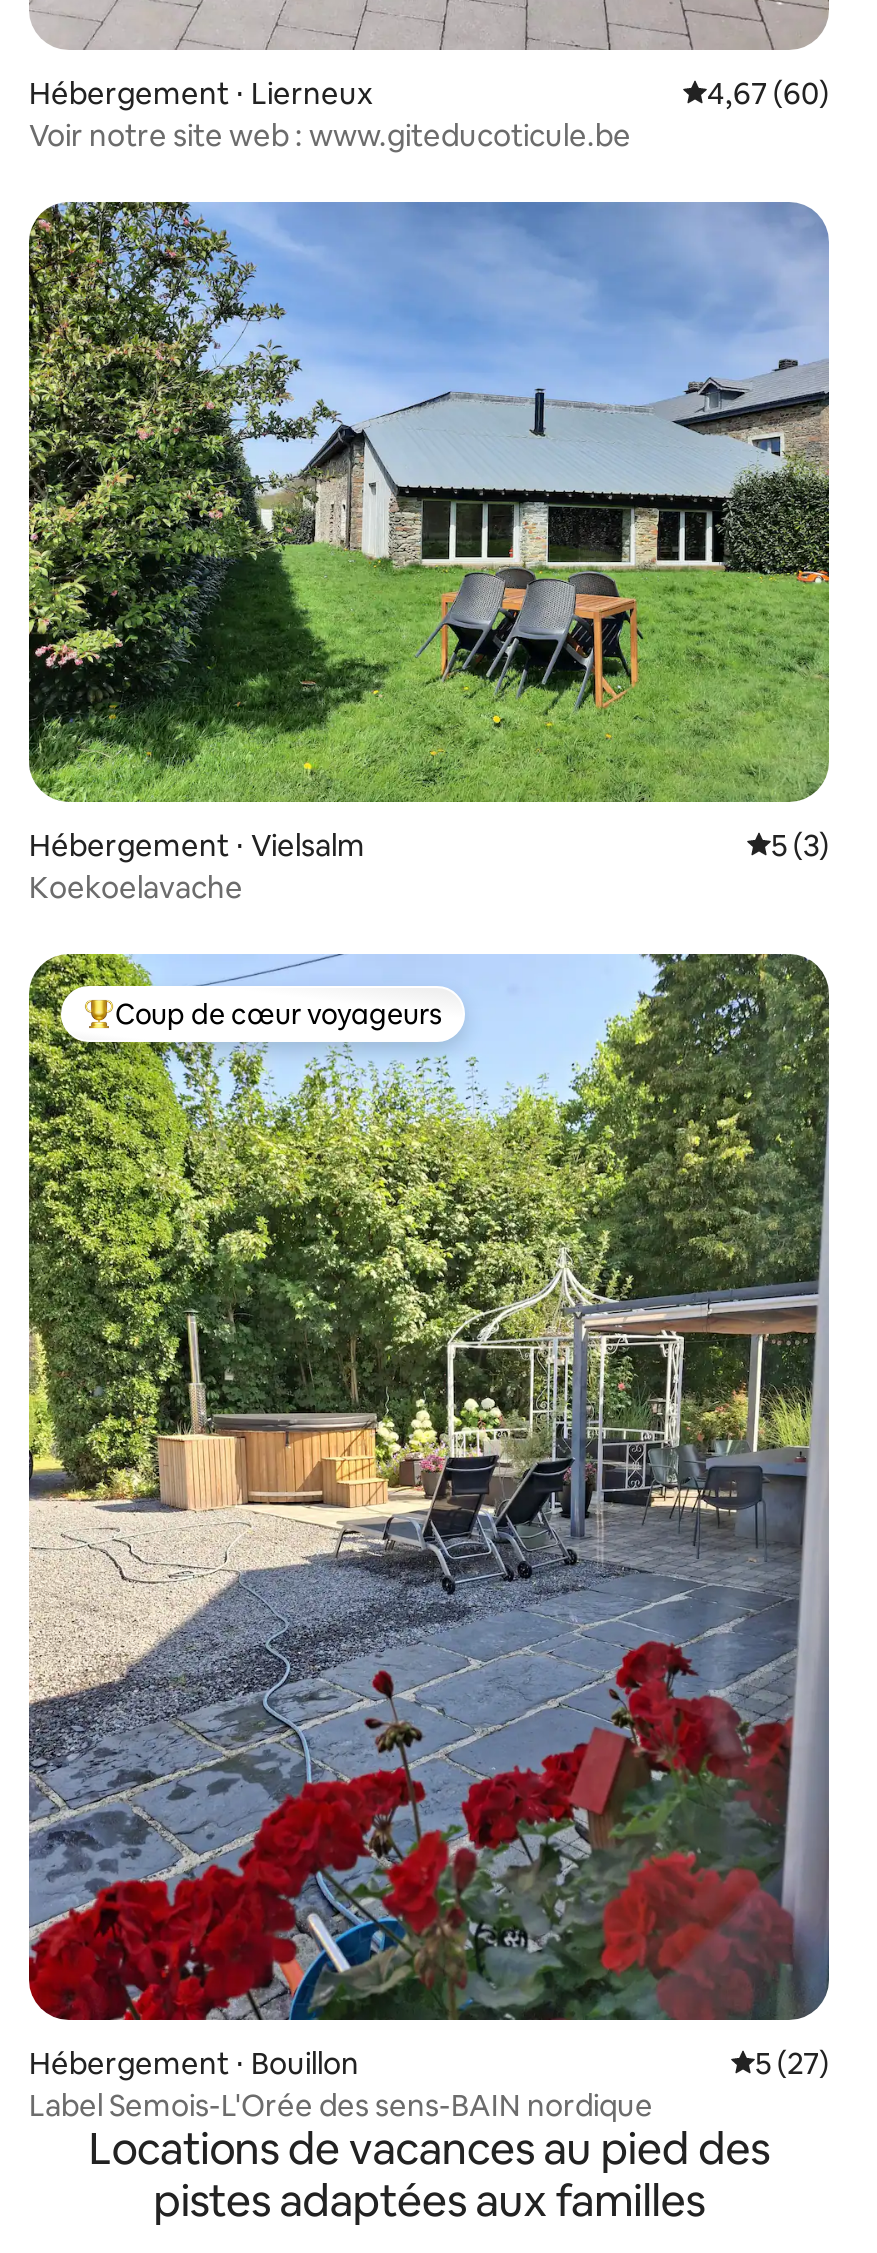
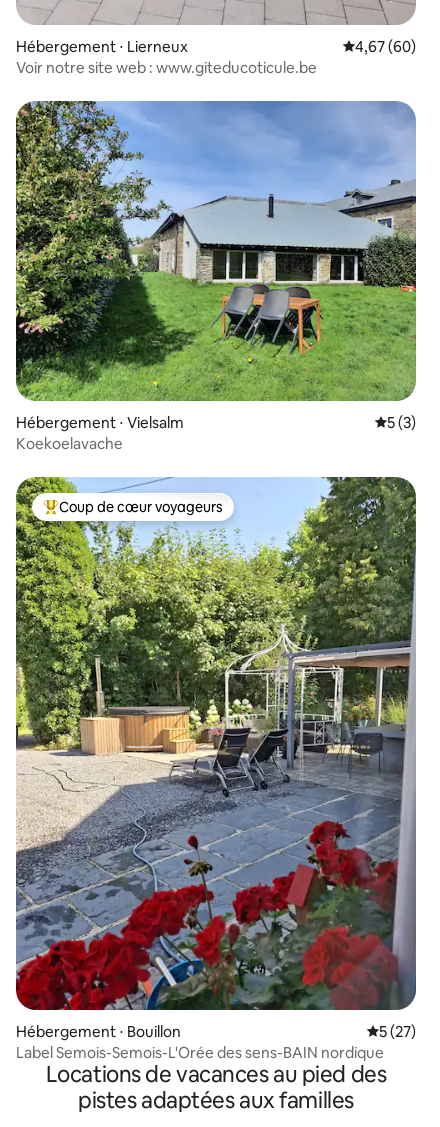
[29,2087,653,2125] Label Semois-L'Orée des sens-BAIN nordique -> [16,1043,384,1062] Label Semois-Semois-L'Orée des sens-BAIN nordique

